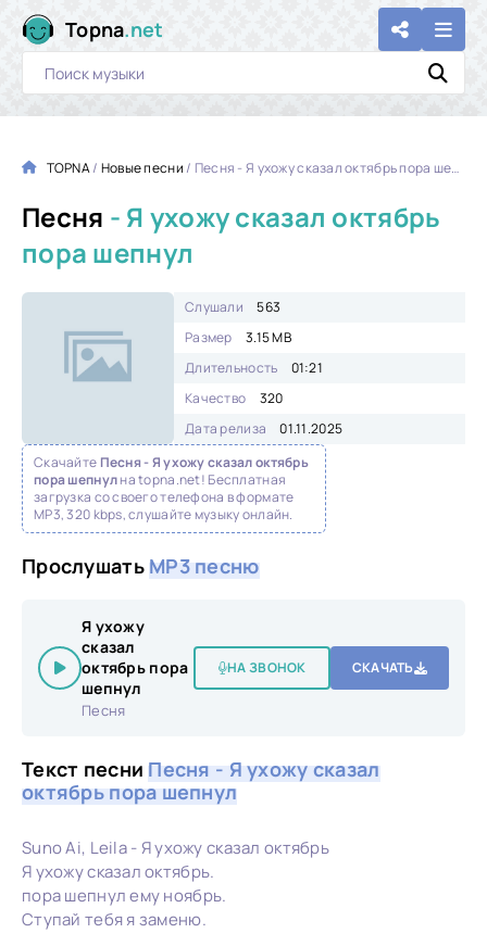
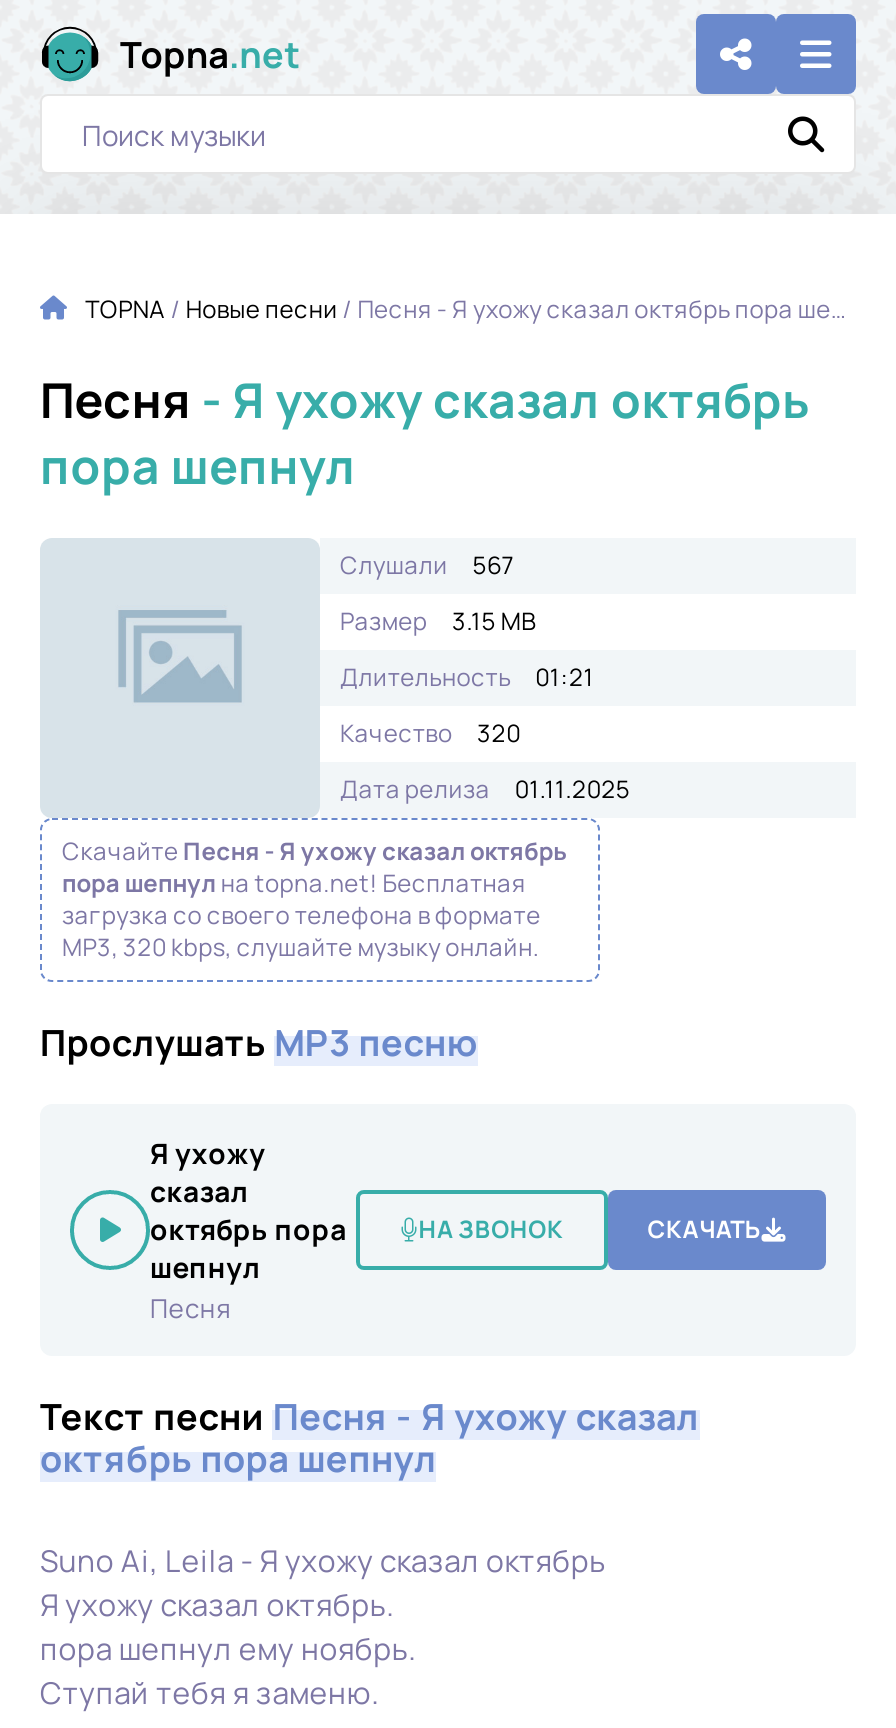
[185,298,281,316] Слушали 563 -> [340,548,514,582] Слушали 567

